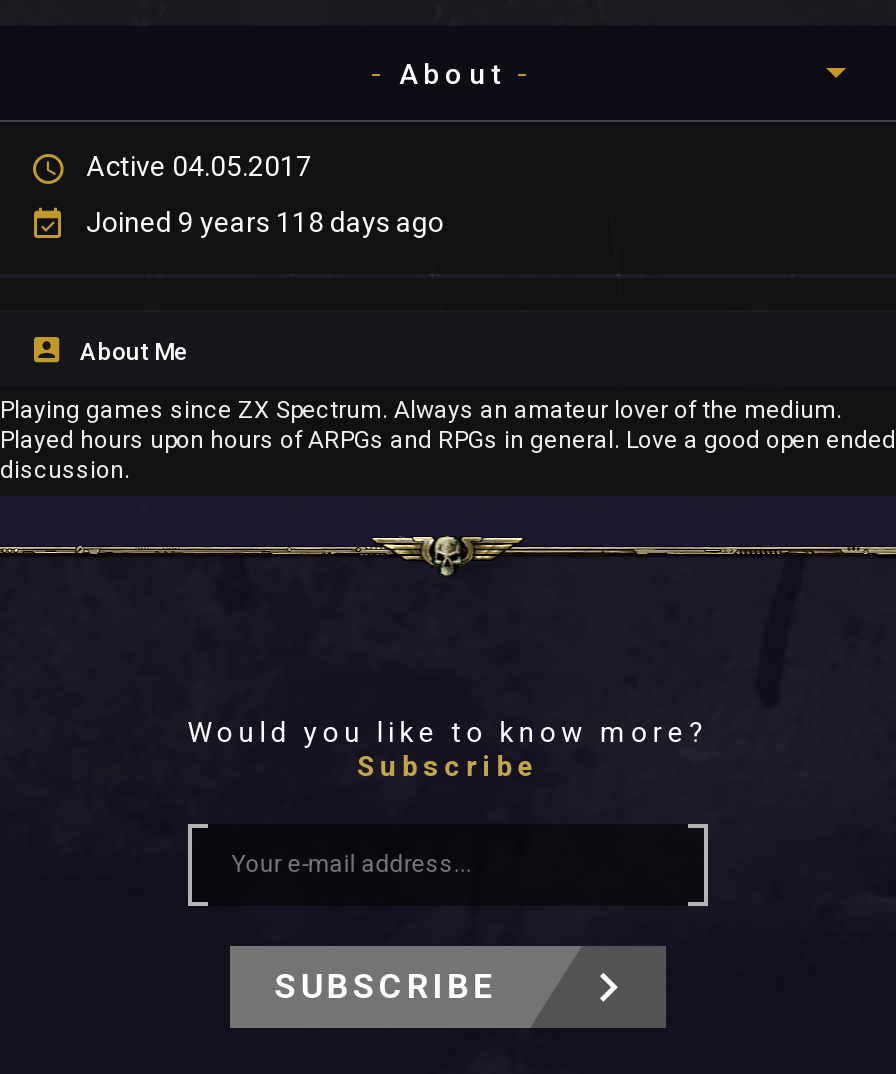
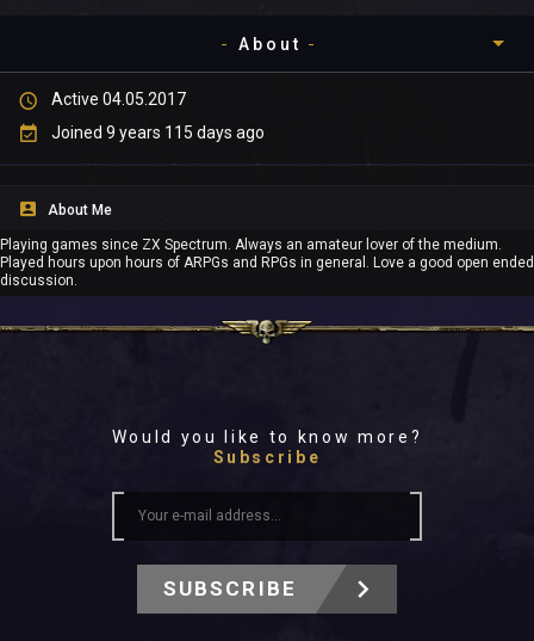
[86,206,444,238] Joined 9 years 118 days ago -> [51,123,265,142] Joined 9 years 115 days ago

